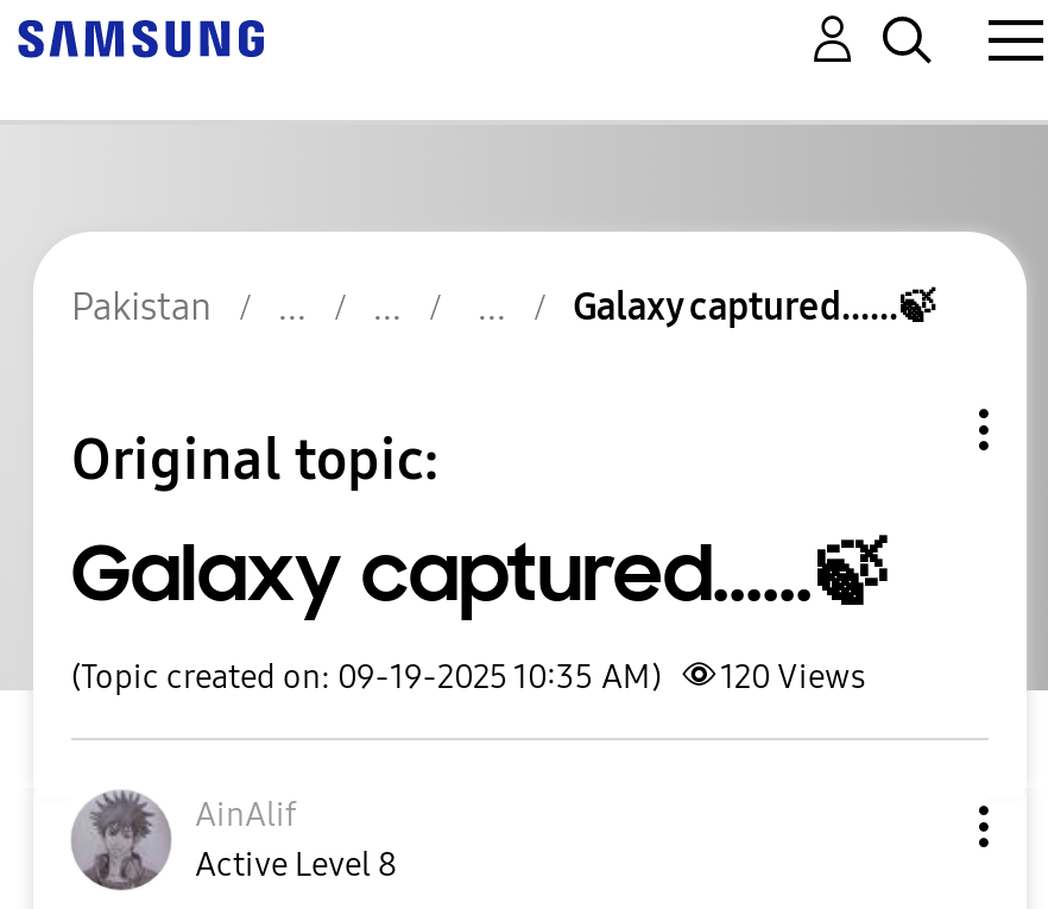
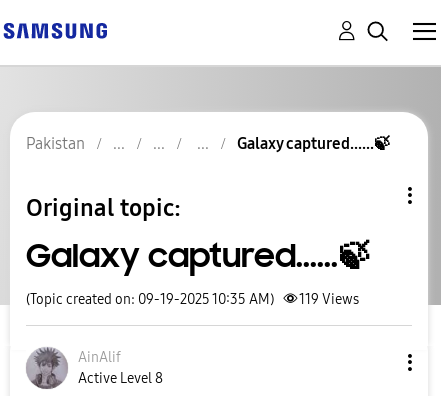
[71,657,865,697] (Topic created on: 09-19-2025 10:35 AM) 120 Views -> [26,291,359,308] (Topic created on: 09-19-2025 10:35 AM) 119 Views

